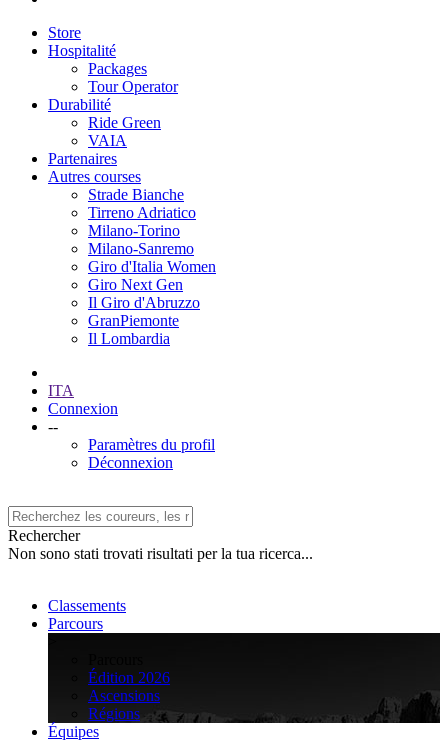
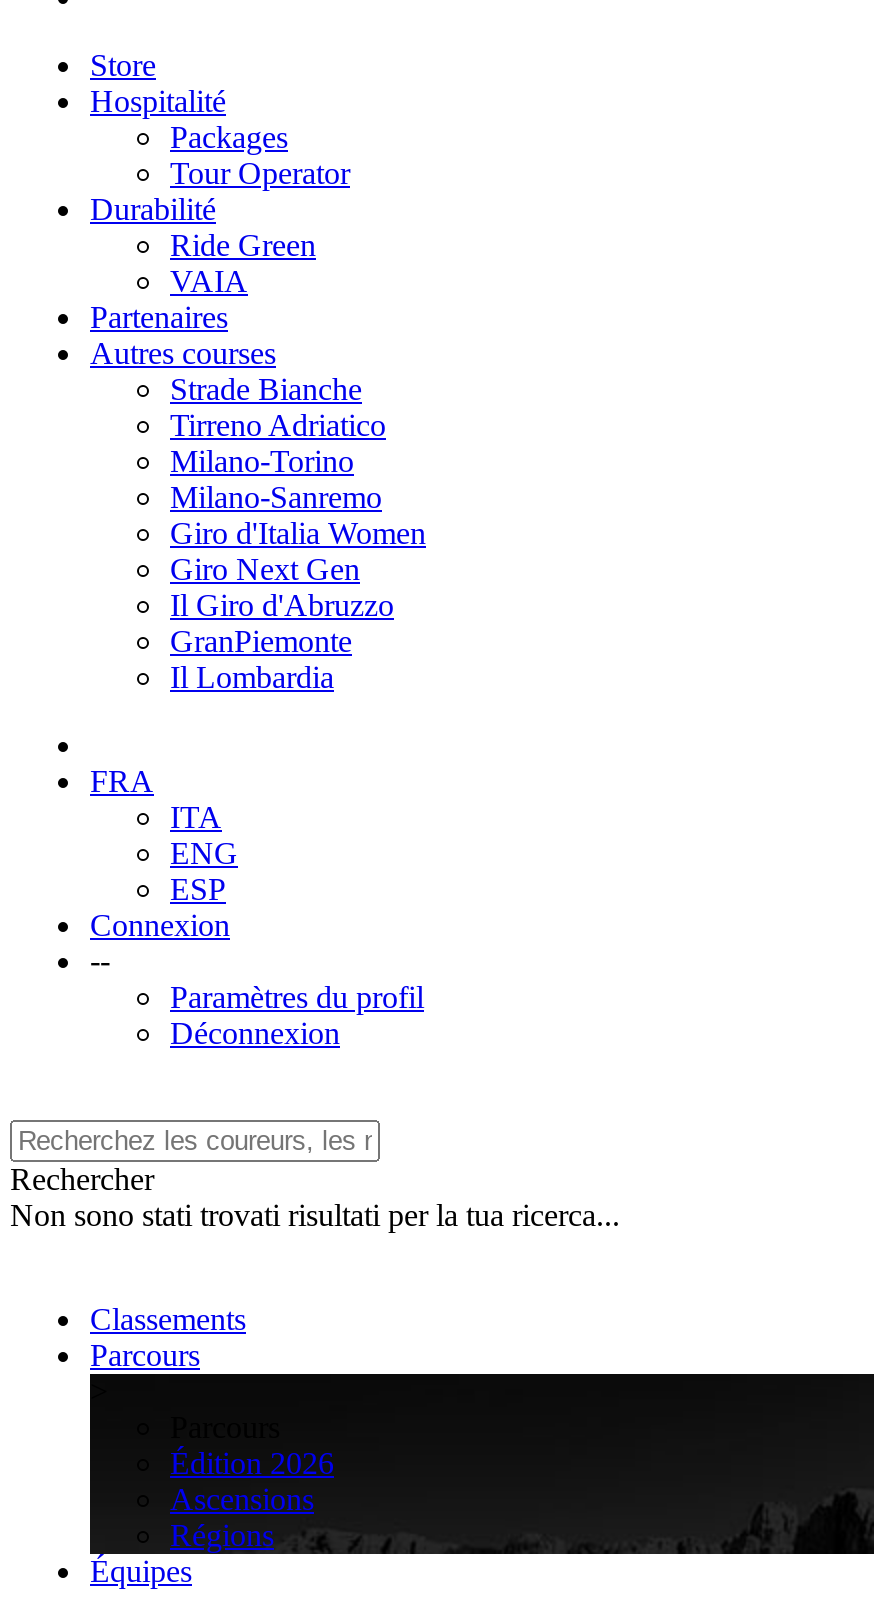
none -> [90,764,154,798] FRA
none -> [170,836,238,906] ENG | ESP

